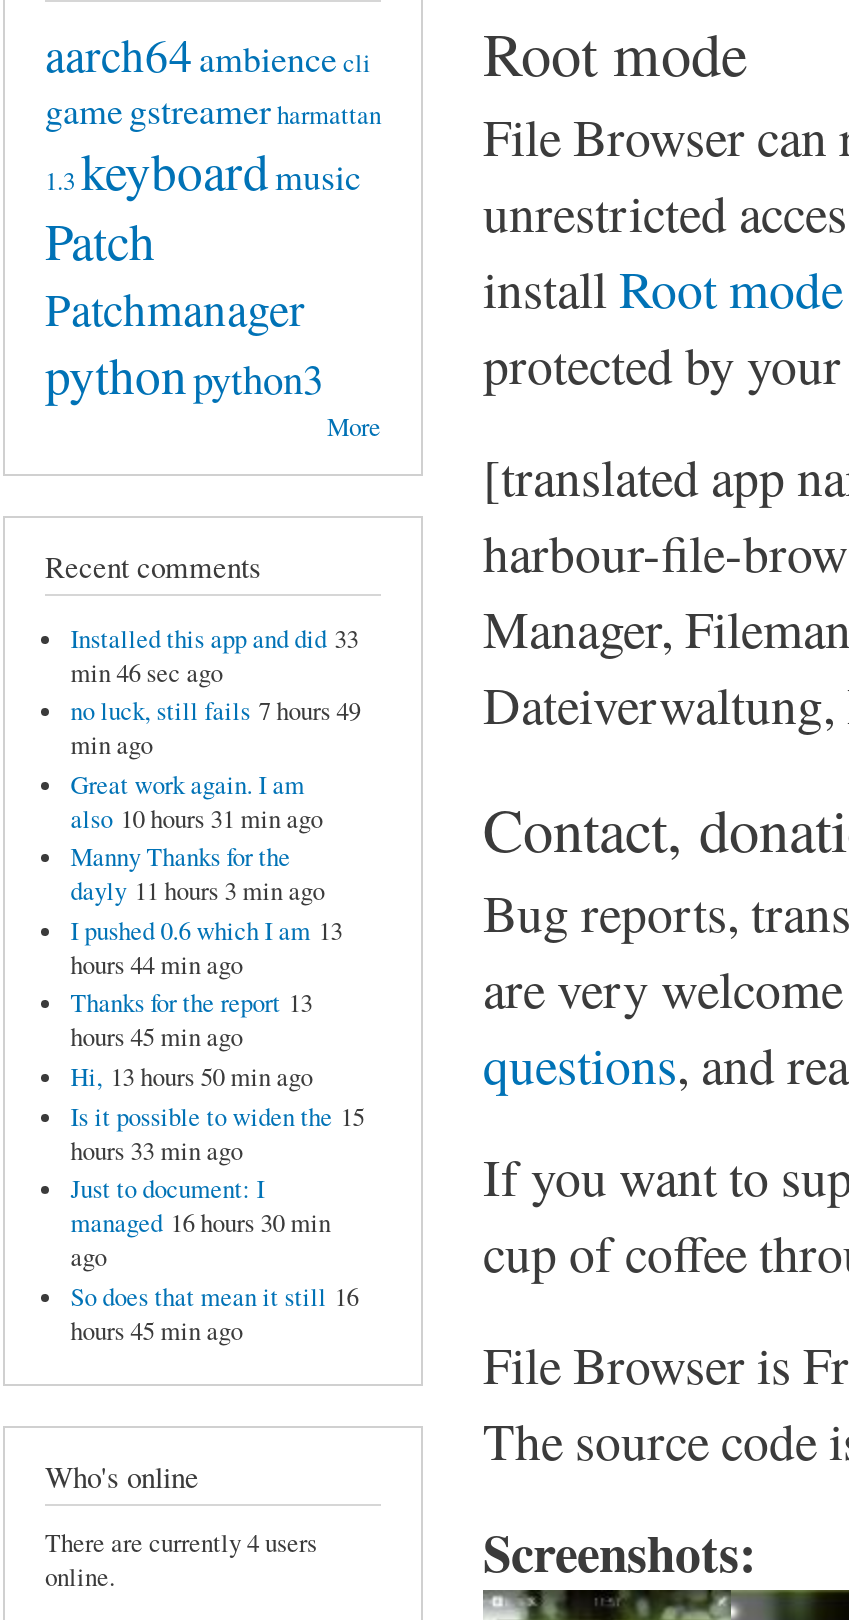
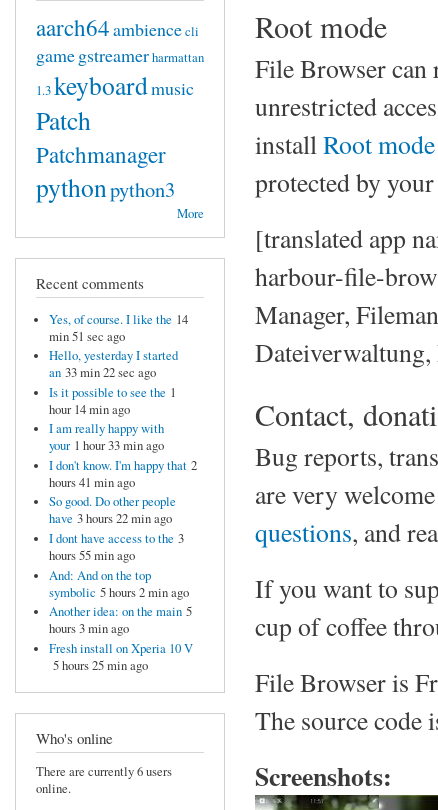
[71,621,365,1347] Installed this app and did 33 | min 46 sec ago | no luck, still fails 7 hours 49 | min ago | Great work again. I am | also 10 hours 31 min ago | Manny Thanks for the | dayly 11 hours 3 min ago | I pushed 0.6 which I am 13 | hours 44 min ago | Thanks for the report 13 | hours 45 min ago | Hi, 13 hours 50 min ago | Is it possible to widen the 15 | hours 33 min ago | Just to document: I | managed 16 hours 30 min | ago | So does that mean it still 16 | hours 45 min ago -> [49,311,197,674] Yes, of course. I like the 14 | min 51 sec ago | Hello, yesterday I started | an 33 min 22 sec ago | Is it possible to see the 1 | hour 14 min ago | I am really happy with | your 1 hour 33 min ago | I don't know. I'm happy that 2 | hours 41 min ago | So good. Do other people | have 3 hours 22 min ago | I dont have access to the 3 | hours 55 min ago | And: And on the top | symbolic 5 hours 2 min ago | Another idea: on the main 5 | hours 3 min ago | Fresh install on Xperia 10 V | 5 hours 25 min ago
[45,1526,317,1560] There are currently 4 users -> [36,763,172,780] There are currently 6 users

